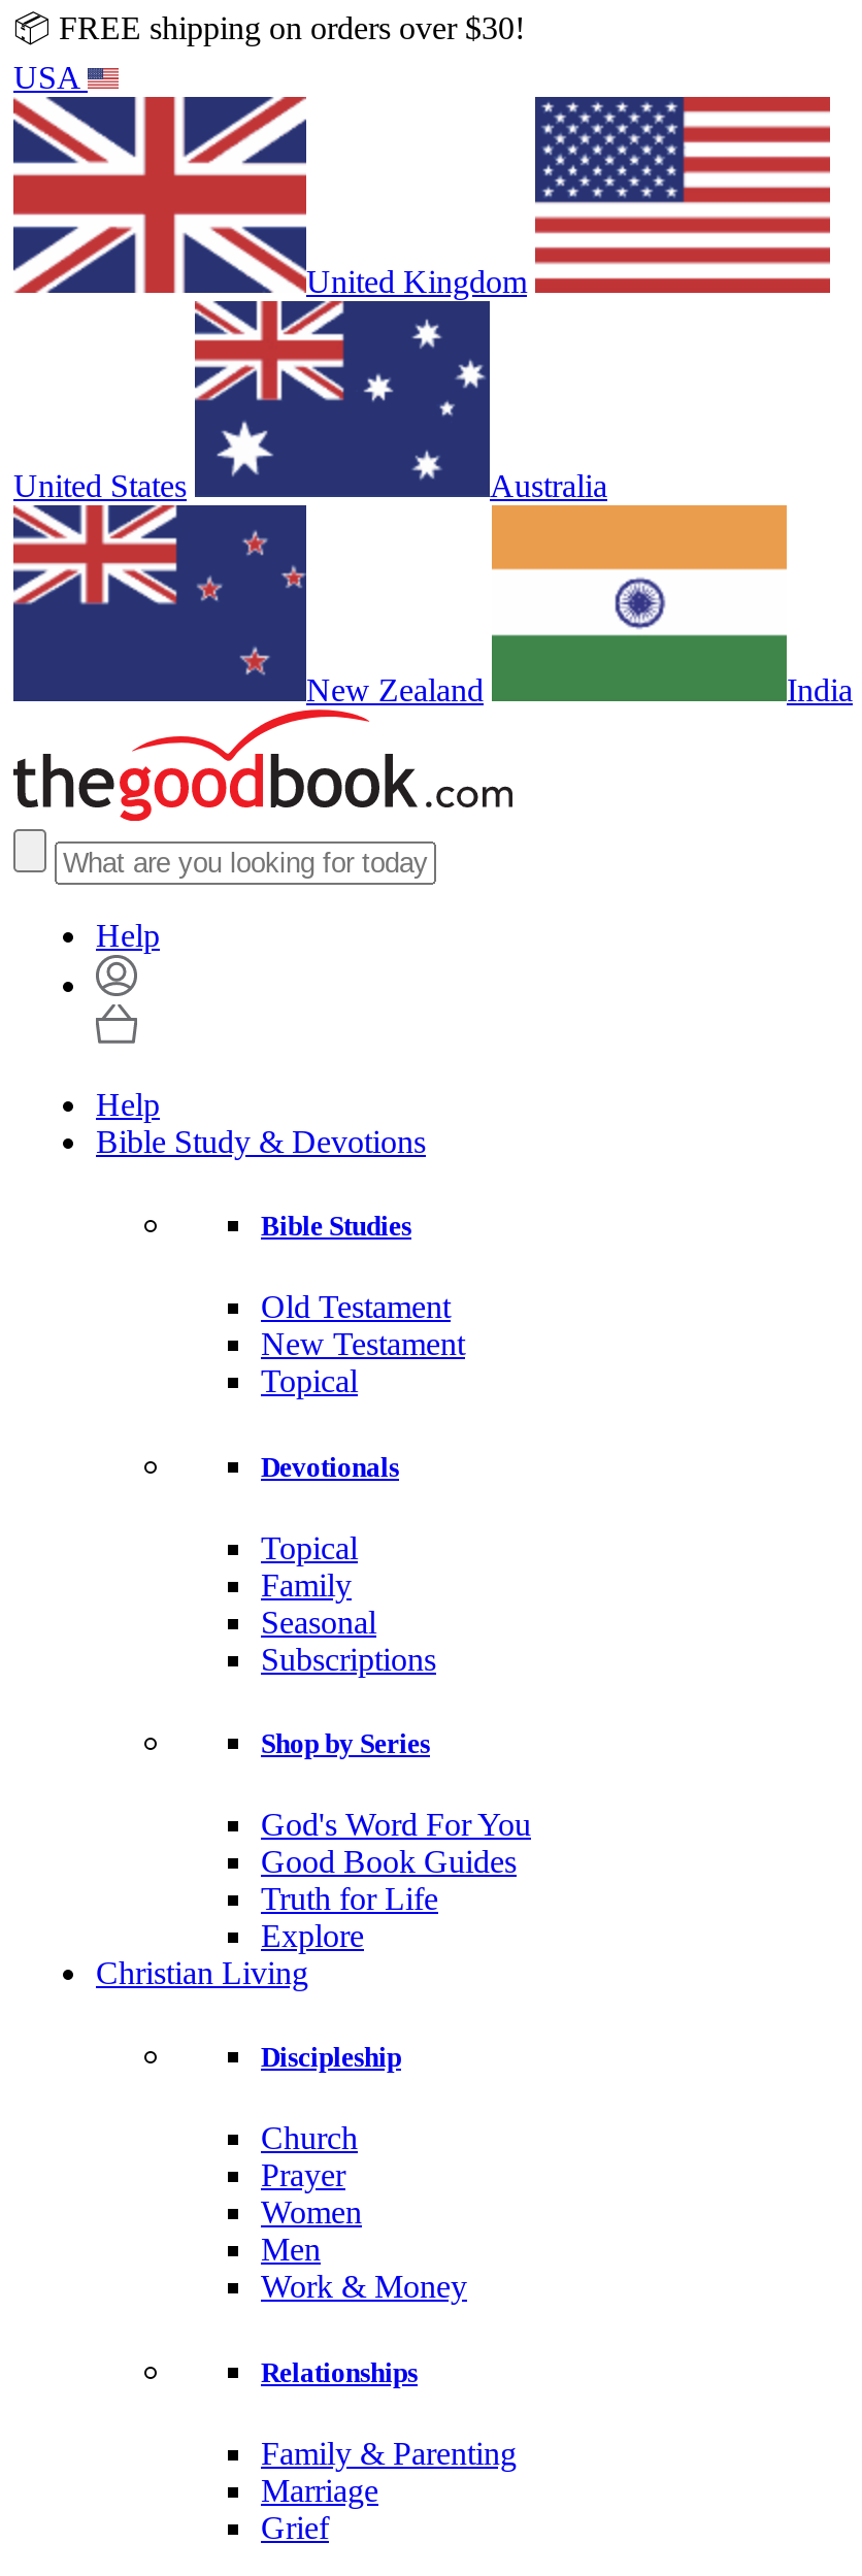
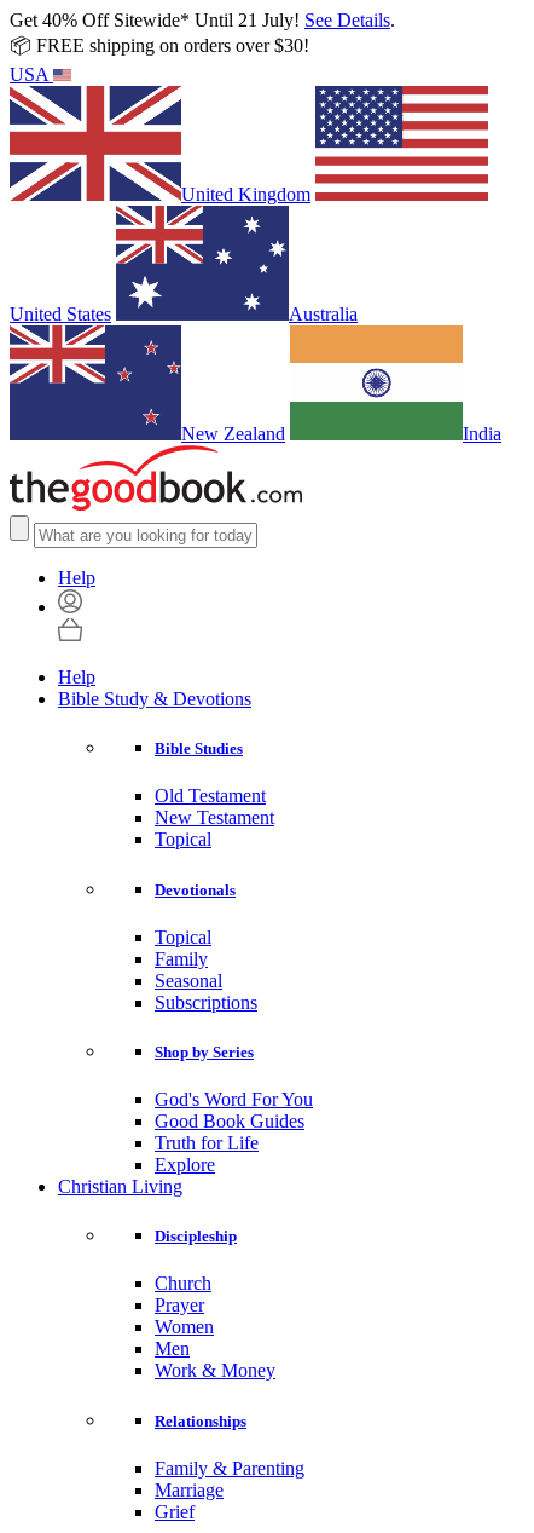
none -> [10,10,395,30] Get 40% Off Sitewide* Until 21 July! See Details.

